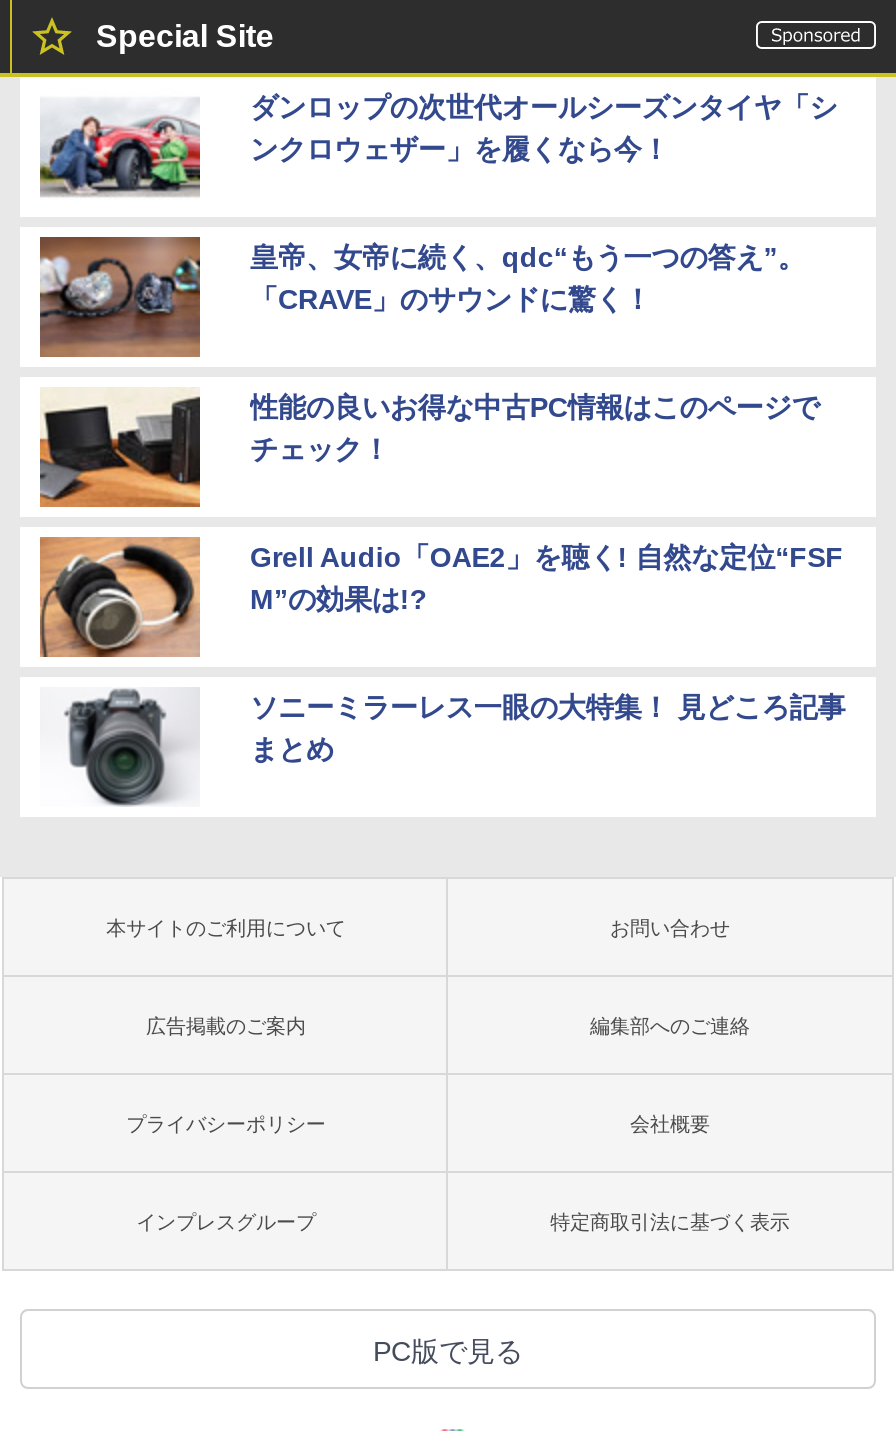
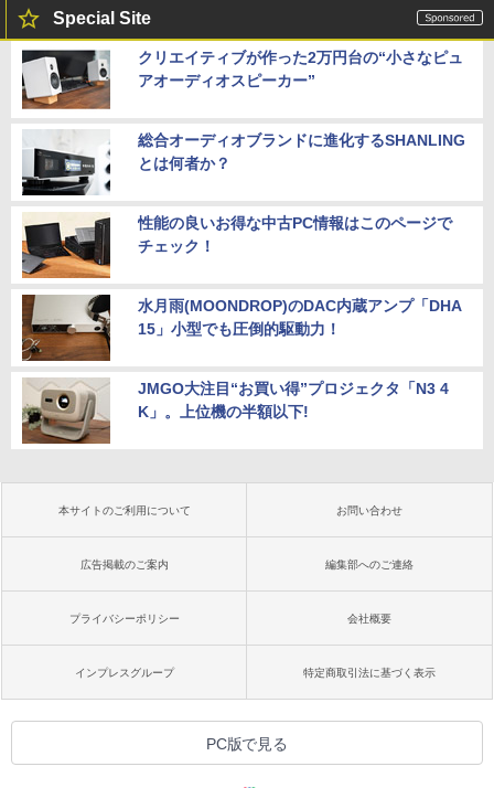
[38,92,837,201] [image] | ダンロップの次世代オールシーズンタイヤ「シ | ンクロウェザー」を履くなら今！ -> [21,49,463,110] [image] | クリエイティブが作った2万円台の“小さなピュ | アオーディオスピーカー”
[38,235,805,359] [image] | 皇帝、女帝に続く、qdc“もう一つの答え”。 | 「CRAVE」のサウンドに驚く！ -> [21,129,465,196] [image] | 総合オーディオブランドに進化するSHANLING | とは何者か？
[38,535,843,659] [image] | Grell Audio「OAE2」を聴く! 自然な定位“FSF | M”の効果は!? -> [21,294,462,362] [image] | 水月雨(MOONDROP)のDAC内蔵アンプ「DHA | 15」小型でも圧倒的駆動力！
[40,689,845,807] [image] | ソニーミラーレス一眼の大特集！ 見どころ記事 | まとめ -> [21,377,448,445] [image] | JMGO大注目“お買い得”プロジェクタ「N3 4 | K」。上位機の半額以下!

